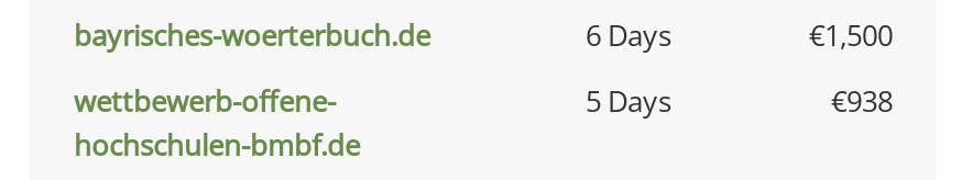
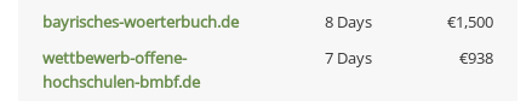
[586,14,671,54] 6 Days -> [324,10,371,32] 8 Days
[586,80,671,120] 5 Days -> [324,46,371,68] 7 Days

